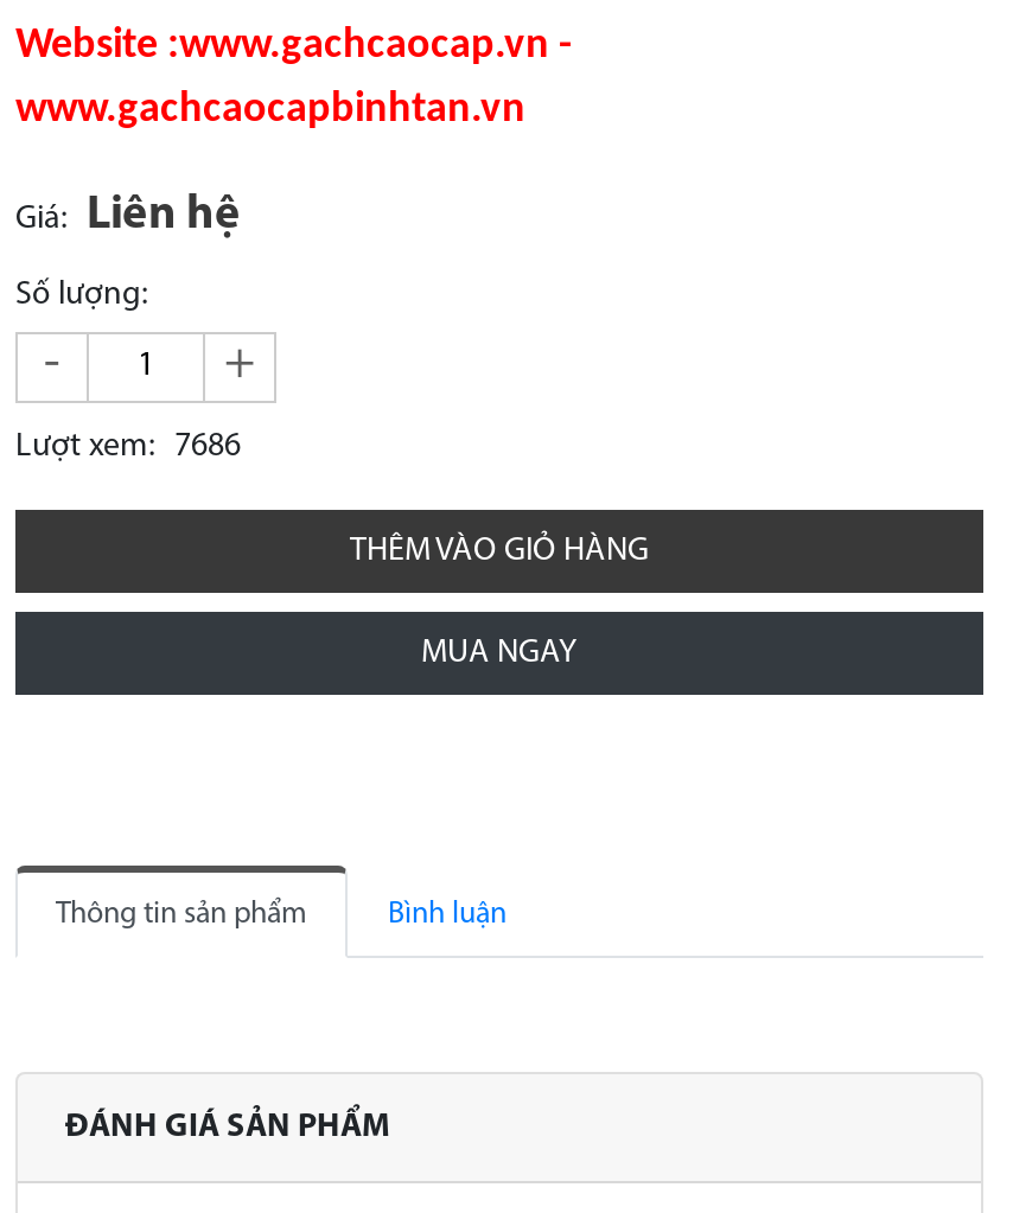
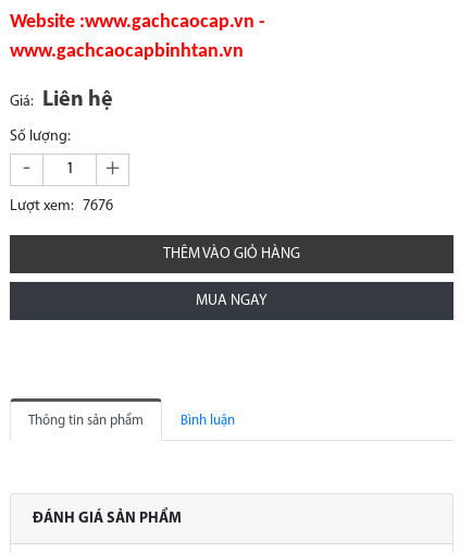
[15,430,241,465] Lượt xem: 7686 -> [10,198,113,215] Lượt xem: 7676

